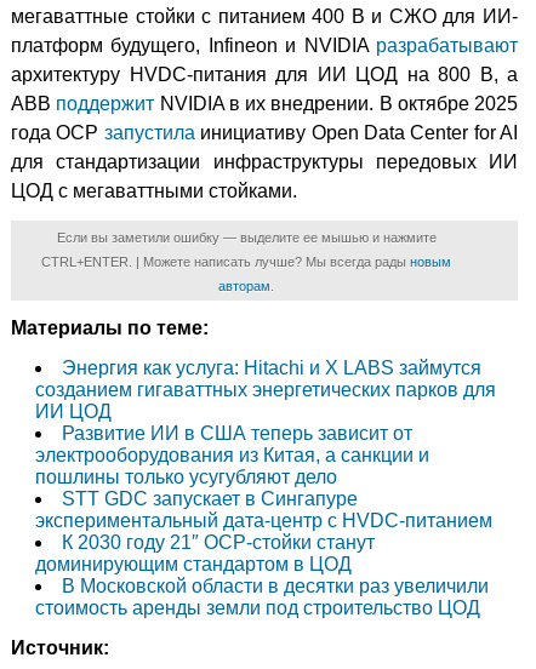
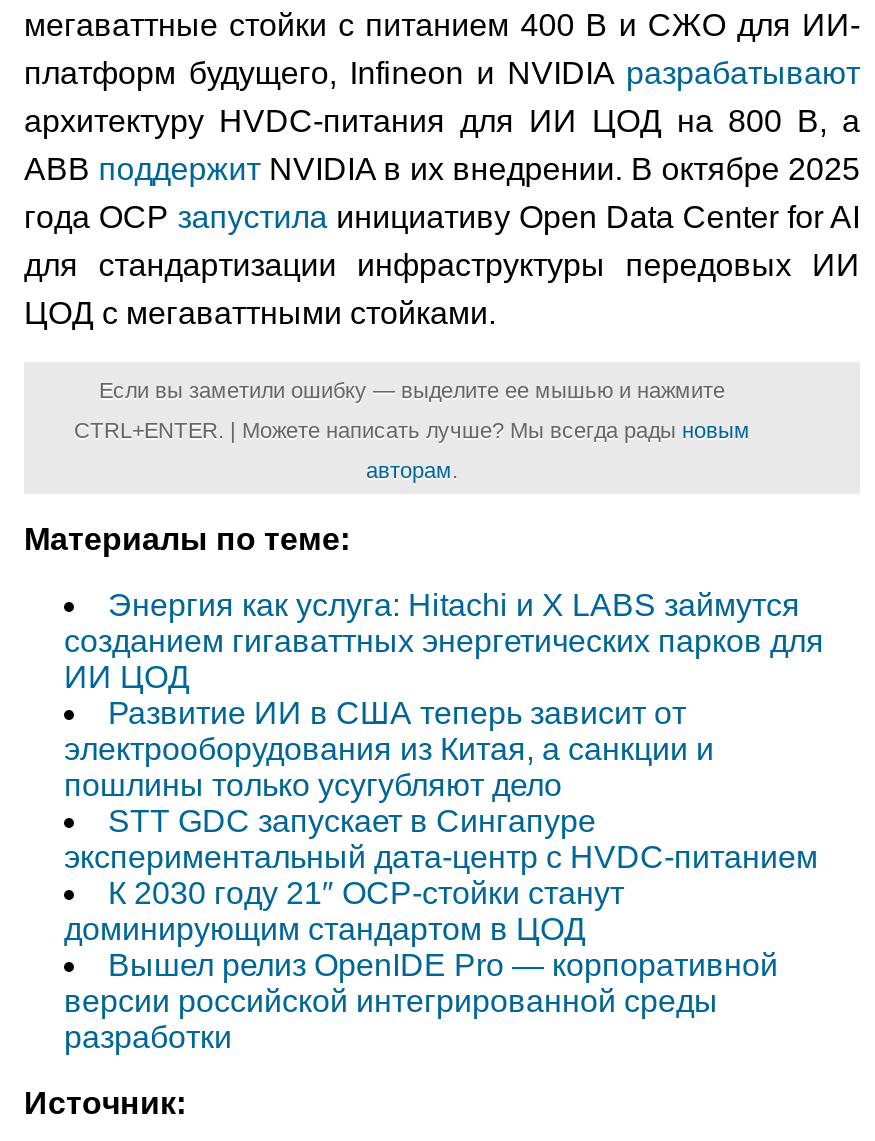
[35,576,489,618] В Московской области в десятки раз увеличили | стоимость аренды земли под строительство ЦОД -> [64,949,778,1055] Вышел релиз OpenIDE Pro — корпоративной | версии российской интегрированной среды | разработки

